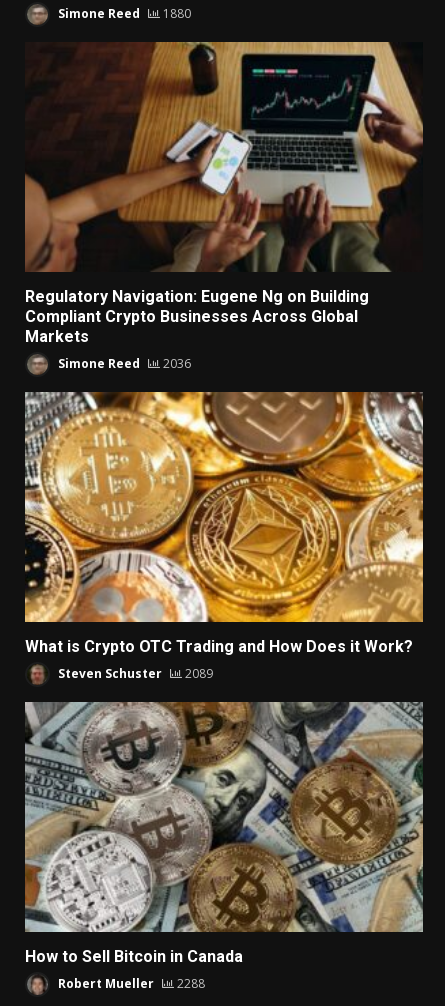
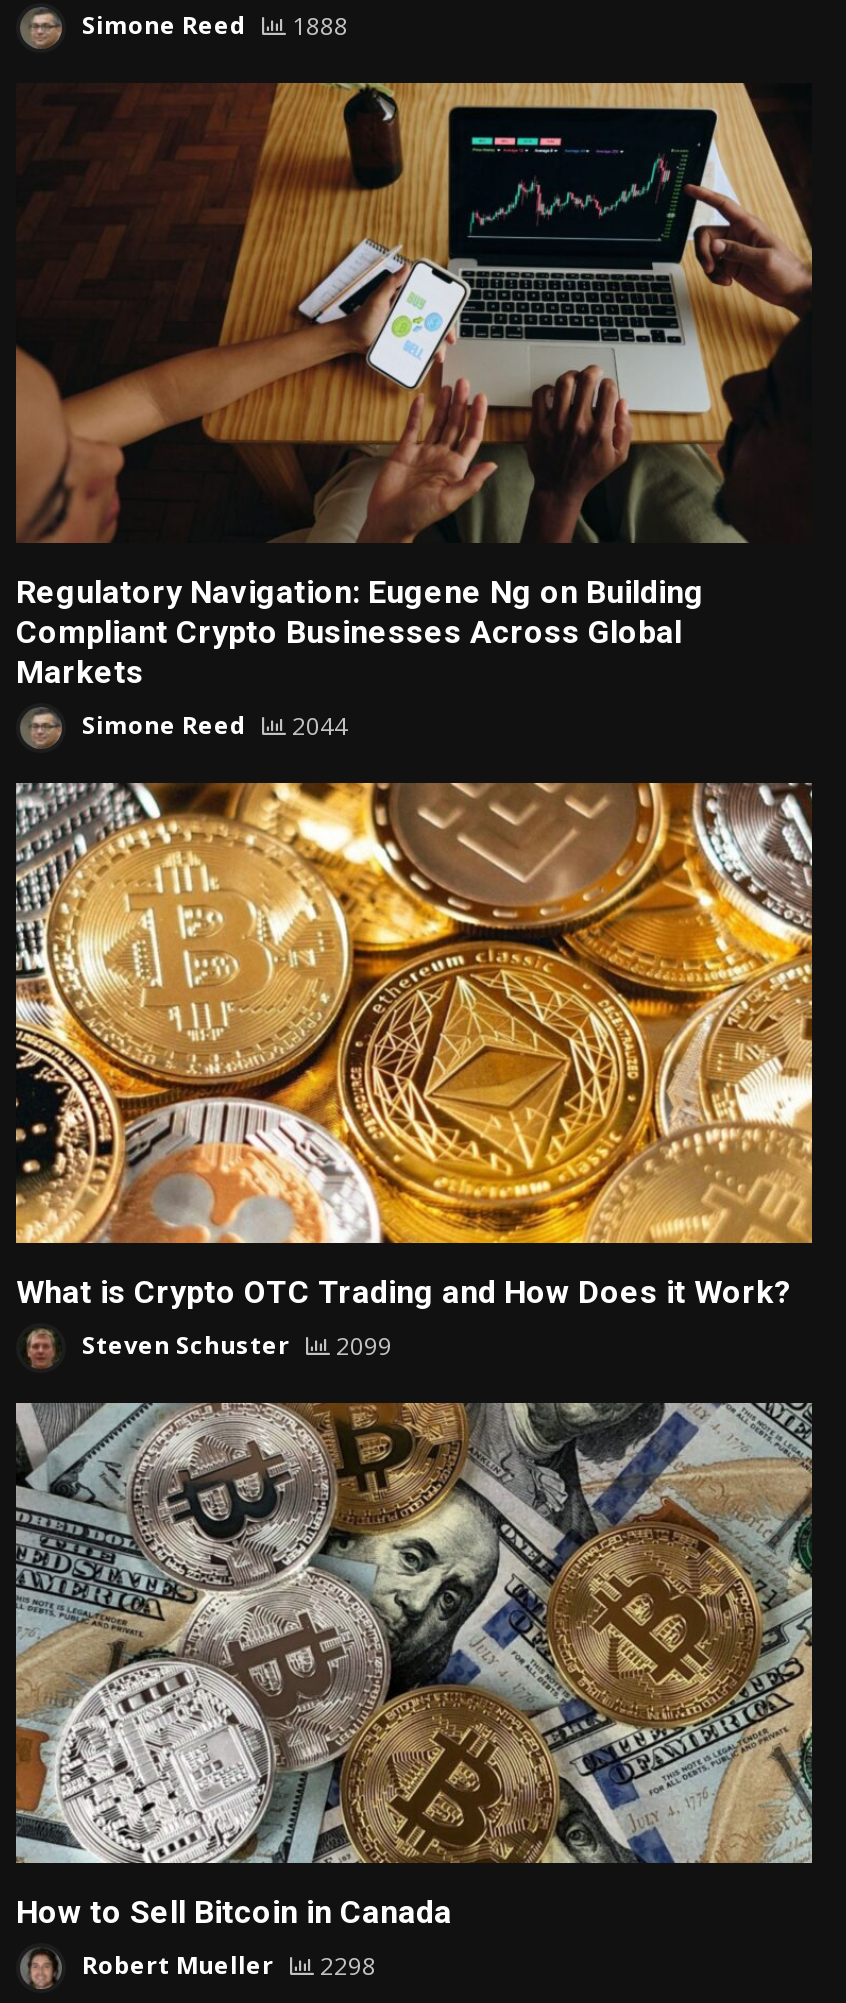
[55,5,191,22] Simone Reed 1880 -> [76,9,348,43] Simone Reed 1888
[55,355,191,372] Simone Reed 2036 -> [76,709,348,743] Simone Reed 2044
[55,665,213,682] Steven Schuster 2089 -> [76,1329,392,1363] Steven Schuster 2099
[55,975,205,992] Robert Mueller 2288 -> [76,1949,376,1983] Robert Mueller 2298

